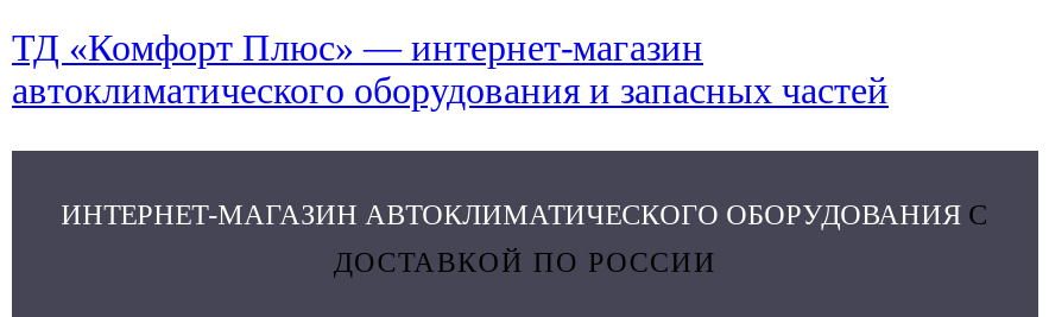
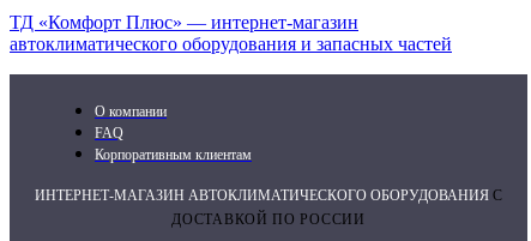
none -> [95,103,252,163] О компании | FAQ | Корпоративным клиентам

